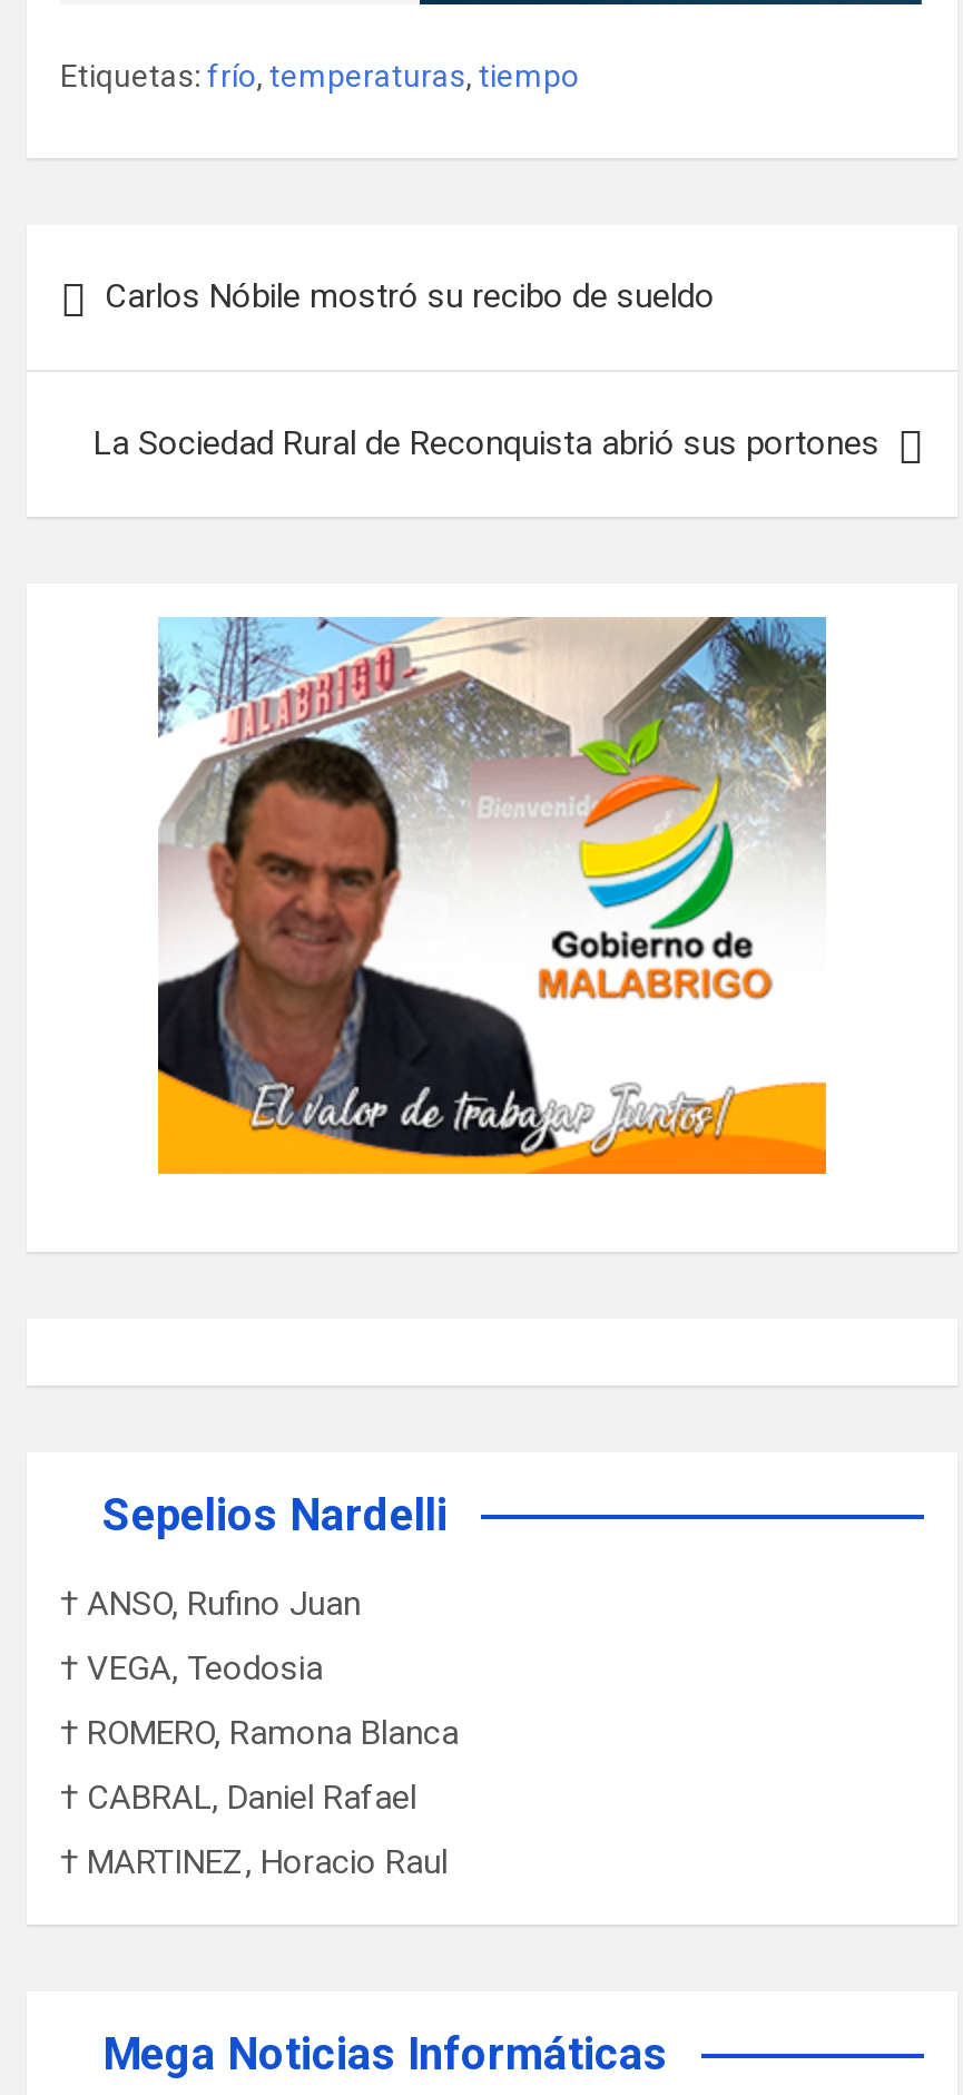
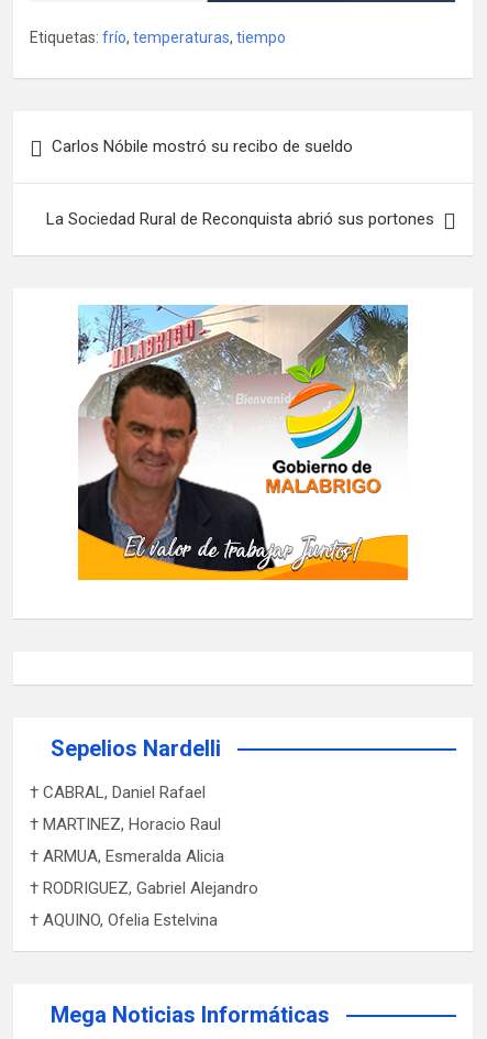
[60,1583,459,1752] † ANSO, Rufino Juan | † VEGA, Teodosia | † ROMERO, Ramona Blanca -> none
moved [60,1776,448,1881] -> [30,782,221,834]: † CABRAL, Daniel Rafael | † MARTINEZ, Horacio Raul
none -> [30,846,258,929] † ARMUA, Esmeralda Alicia | † RODRIGUEZ, Gabriel Alejandro | † AQUINO, Ofelia Estelvina

